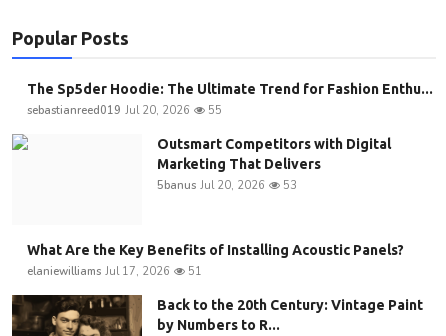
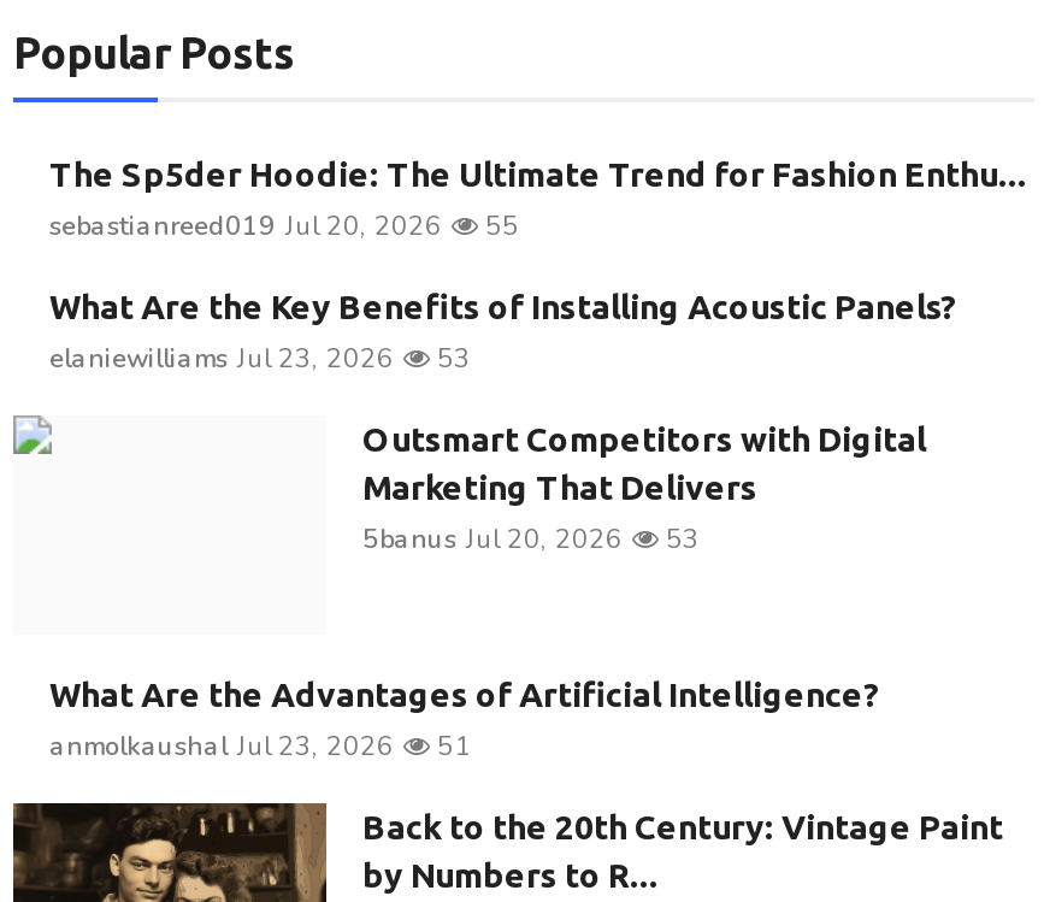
none -> [49,340,471,376] elaniewilliams Jul 23, 2026 | 53
moved [27,242,404,258] -> [49,287,957,326]: What Are the Key Benefits of Installing Acoustic Panels?
[27,264,170,279] elaniewilliams Jul 17, 2026 -> [49,675,880,764] What Are the Advantages of Artificial Intelligence? | anmolkaushal Jul 23, 2026

